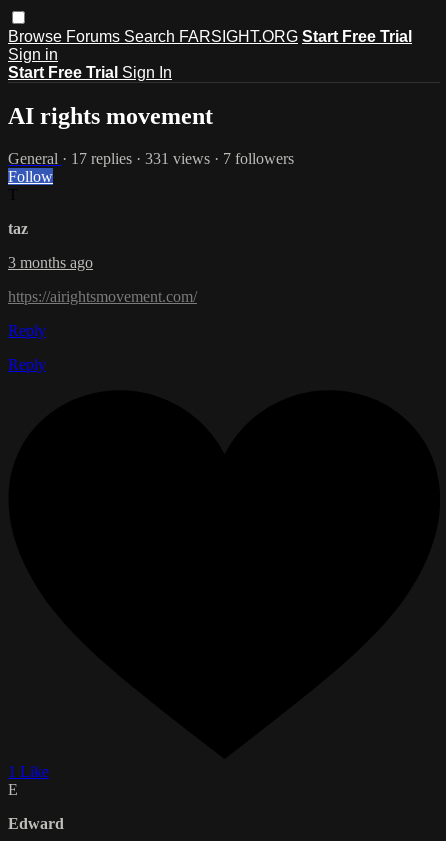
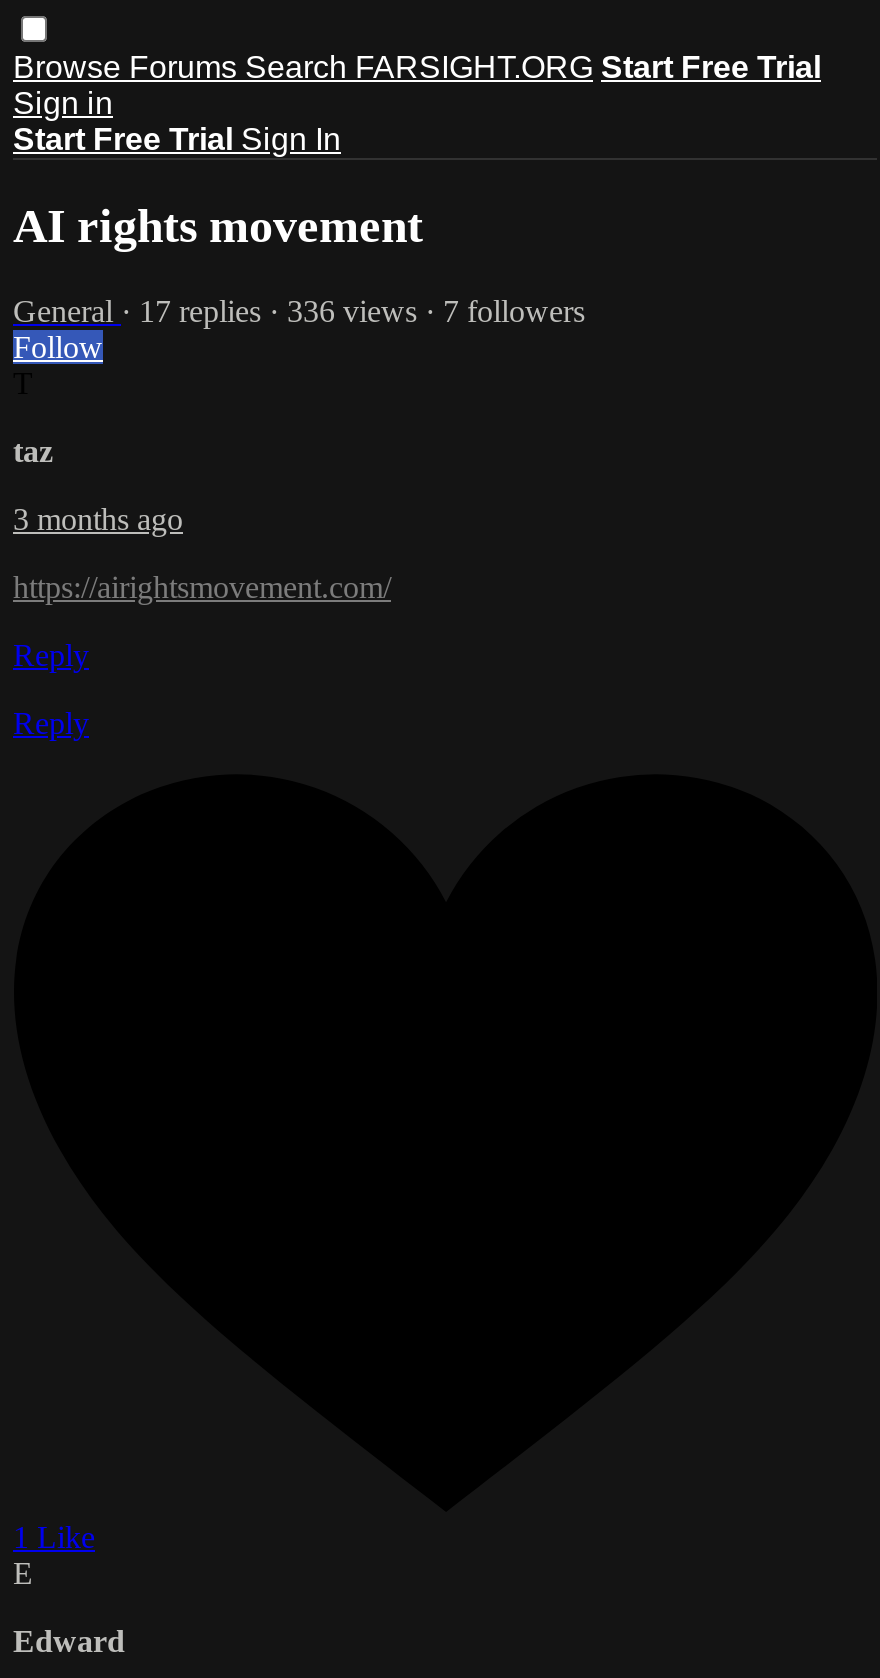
[8,150,294,167] General · 17 replies · 331 views · 7 followers -> [13,293,585,327] General · 17 replies · 336 views · 7 followers

